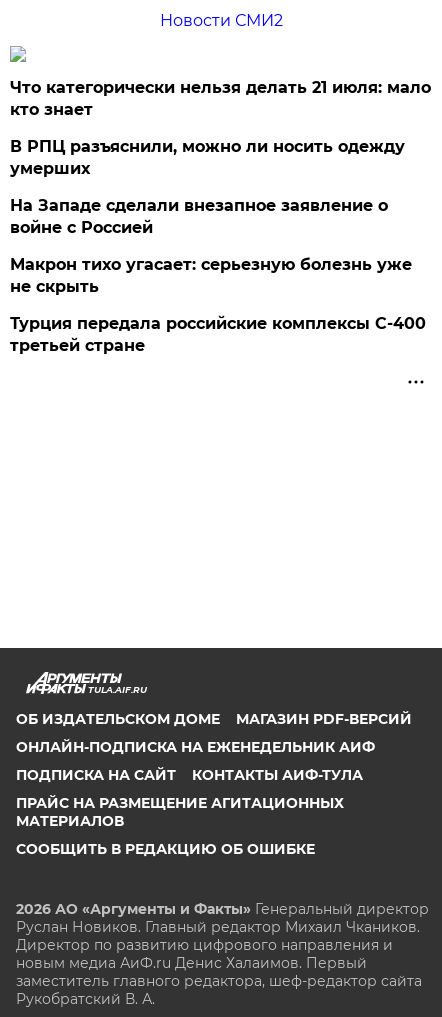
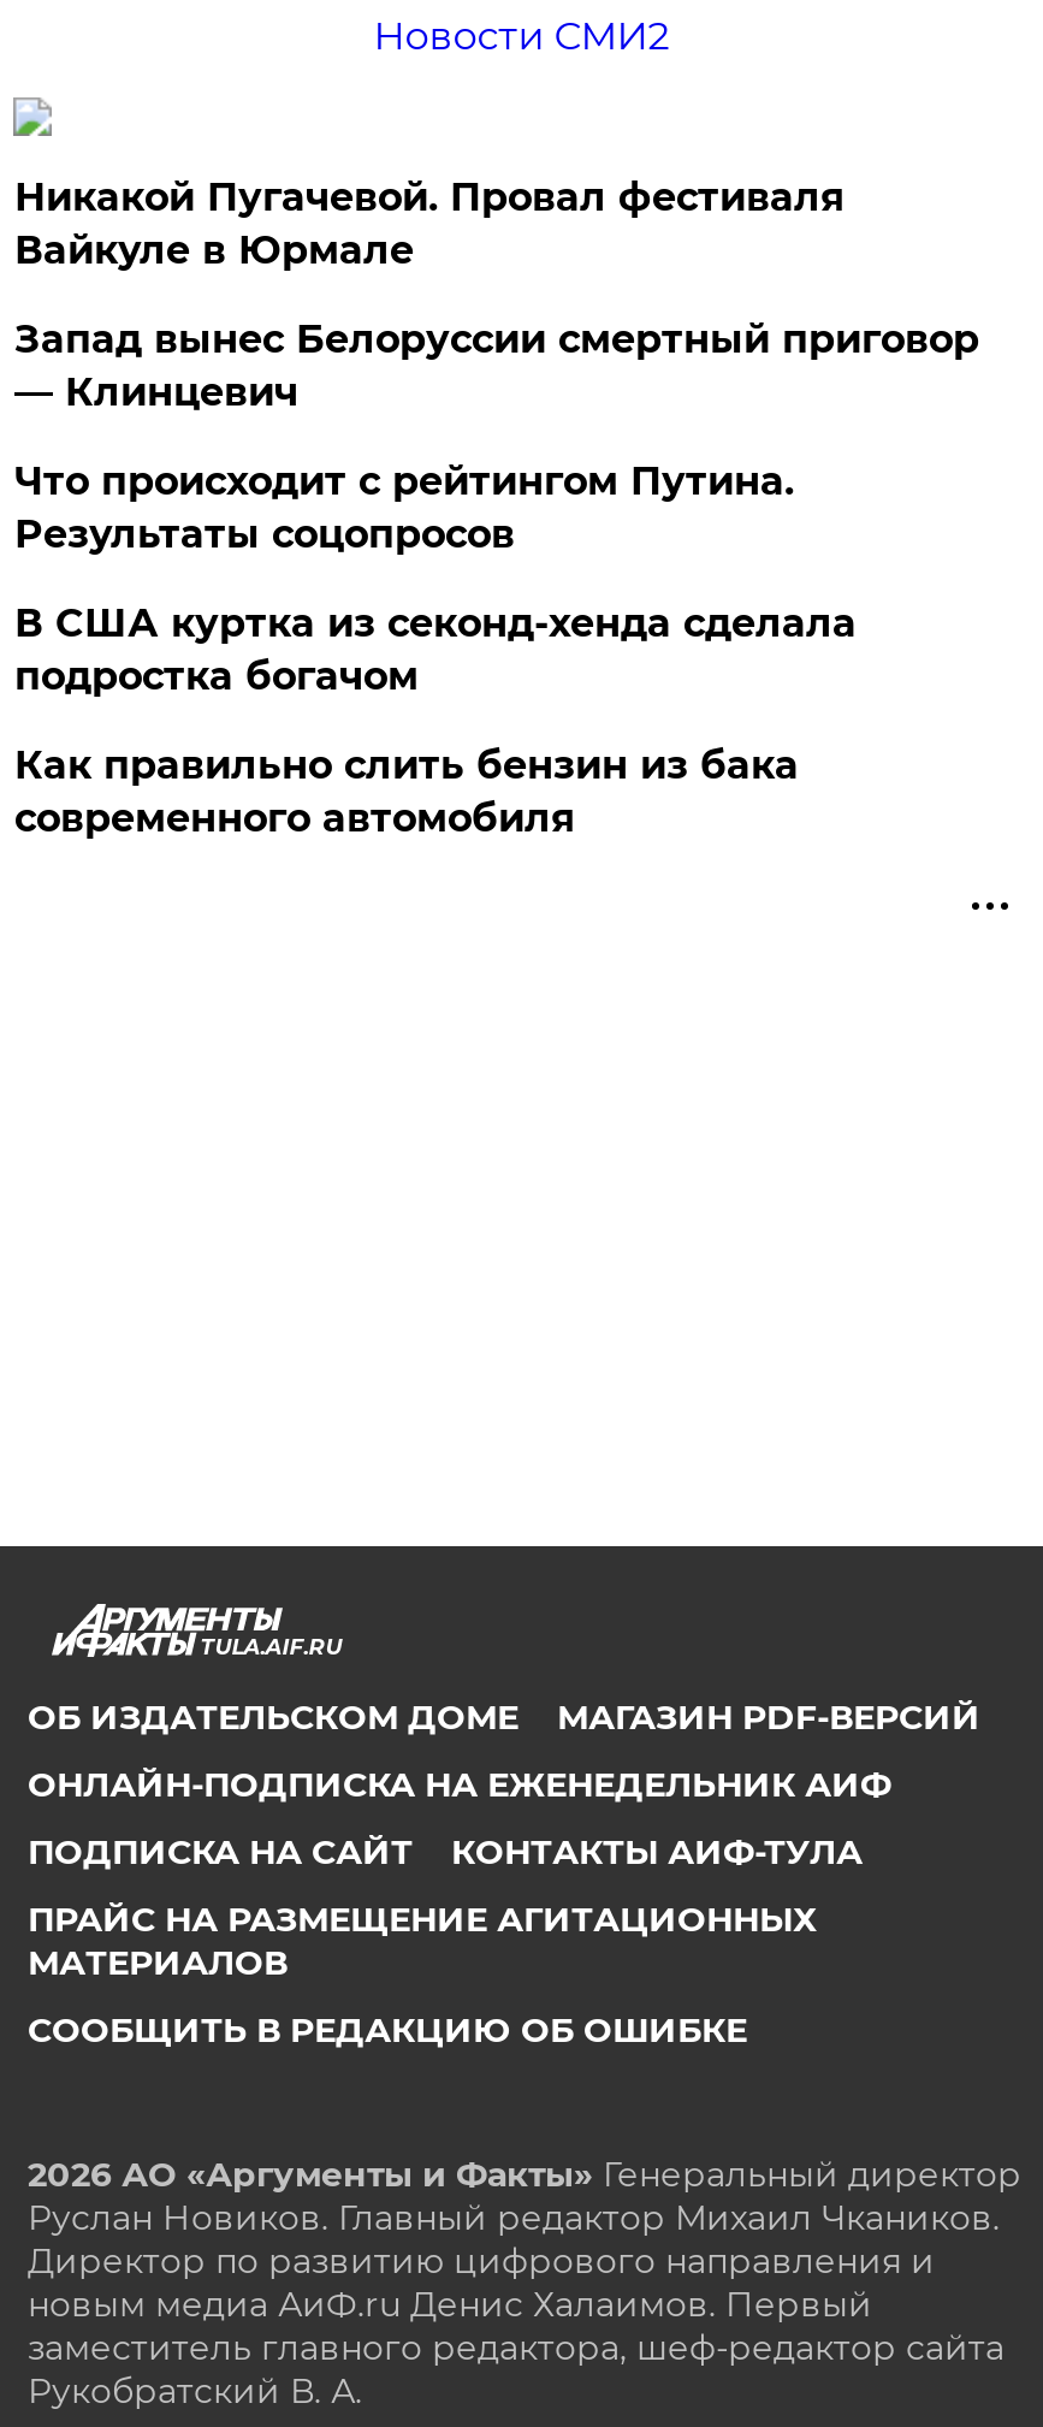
[10,78,431,119] Что категорически нельзя делать 21 июля: мало | кто знает -> [14,174,844,273] Никакой Пугачевой. Провал фестиваля | Вайкуле в Юрмале
[10,137,405,178] В РПЦ разъяснили, можно ли носить одежду | умерших -> [14,316,979,415] Запад вынес Белоруссии смертный приговор | — Клинцевич
[10,196,388,237] На Западе сделали внезапное заявление о | войне с Россией -> [14,458,794,557] Что происходит с рейтингом Путина. | Результаты соцопросов
[10,255,412,296] Макрон тихо угасает: серьезную болезнь уже | не скрыть -> [14,600,856,699] В США куртка из секонд-хенда сделала | подростка богачом
[10,314,426,355] Турция передала российские комплексы С-400 | третьей стране -> [14,742,799,841] Как правильно слить бензин из бака | современного автомобиля

